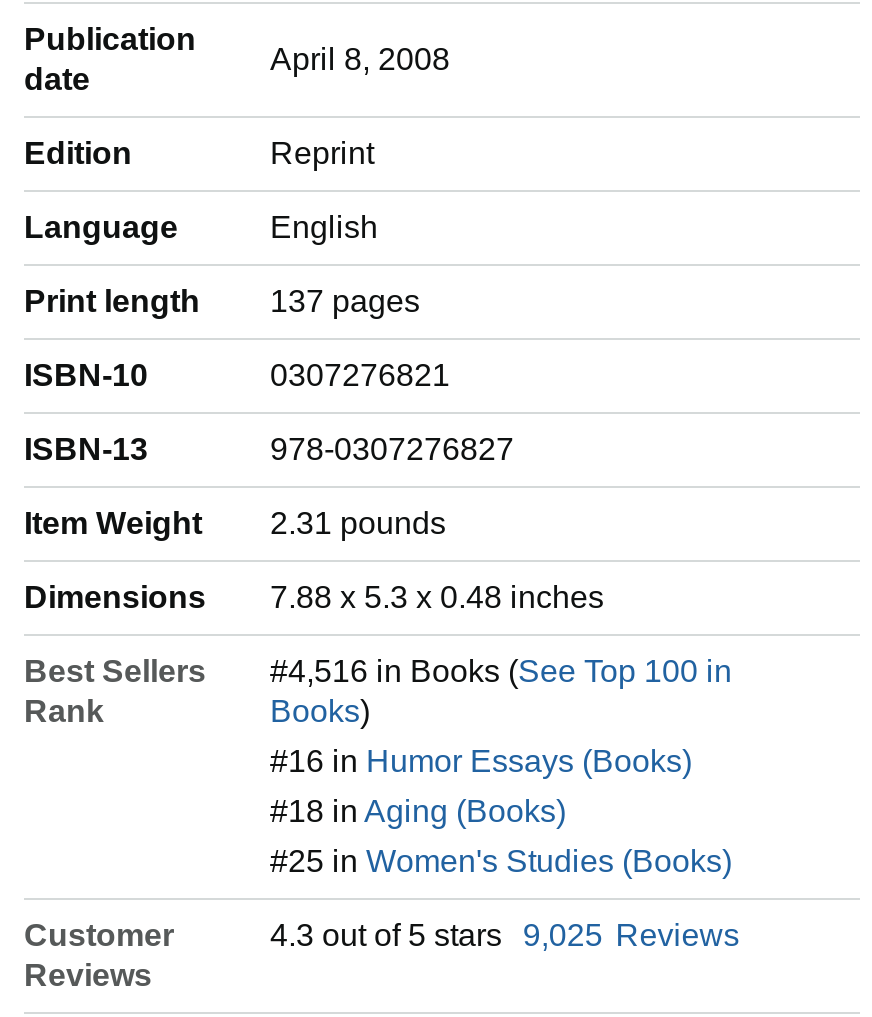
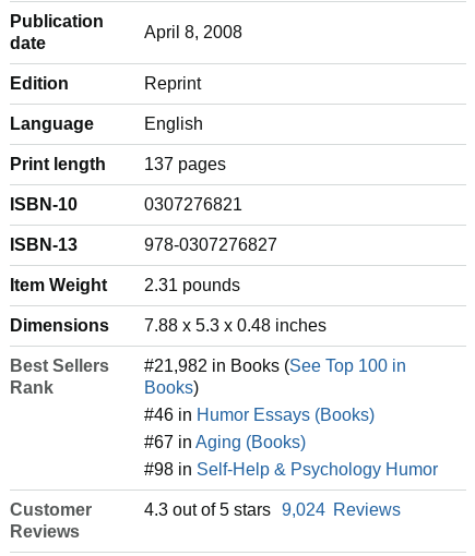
[270,654,732,688] #4,516 in Books (See Top 100 in -> [144,357,406,375] #21,982 in Books (See Top 100 in
[270,744,692,778] #16 in Humor Essays (Books) -> [144,406,375,424] #46 in Humor Essays (Books)
[270,794,566,828] #18 in Aging (Books) -> [144,433,306,452] #67 in Aging (Books)
[270,844,732,878] #25 in Women's Studies (Books) -> [144,460,438,479] #98 in Self-Help & Psychology Humor
[270,918,740,952] 4.3 out of 5 stars 9,025 Reviews -> [144,501,401,519] 4.3 out of 5 stars 9,024 Reviews

